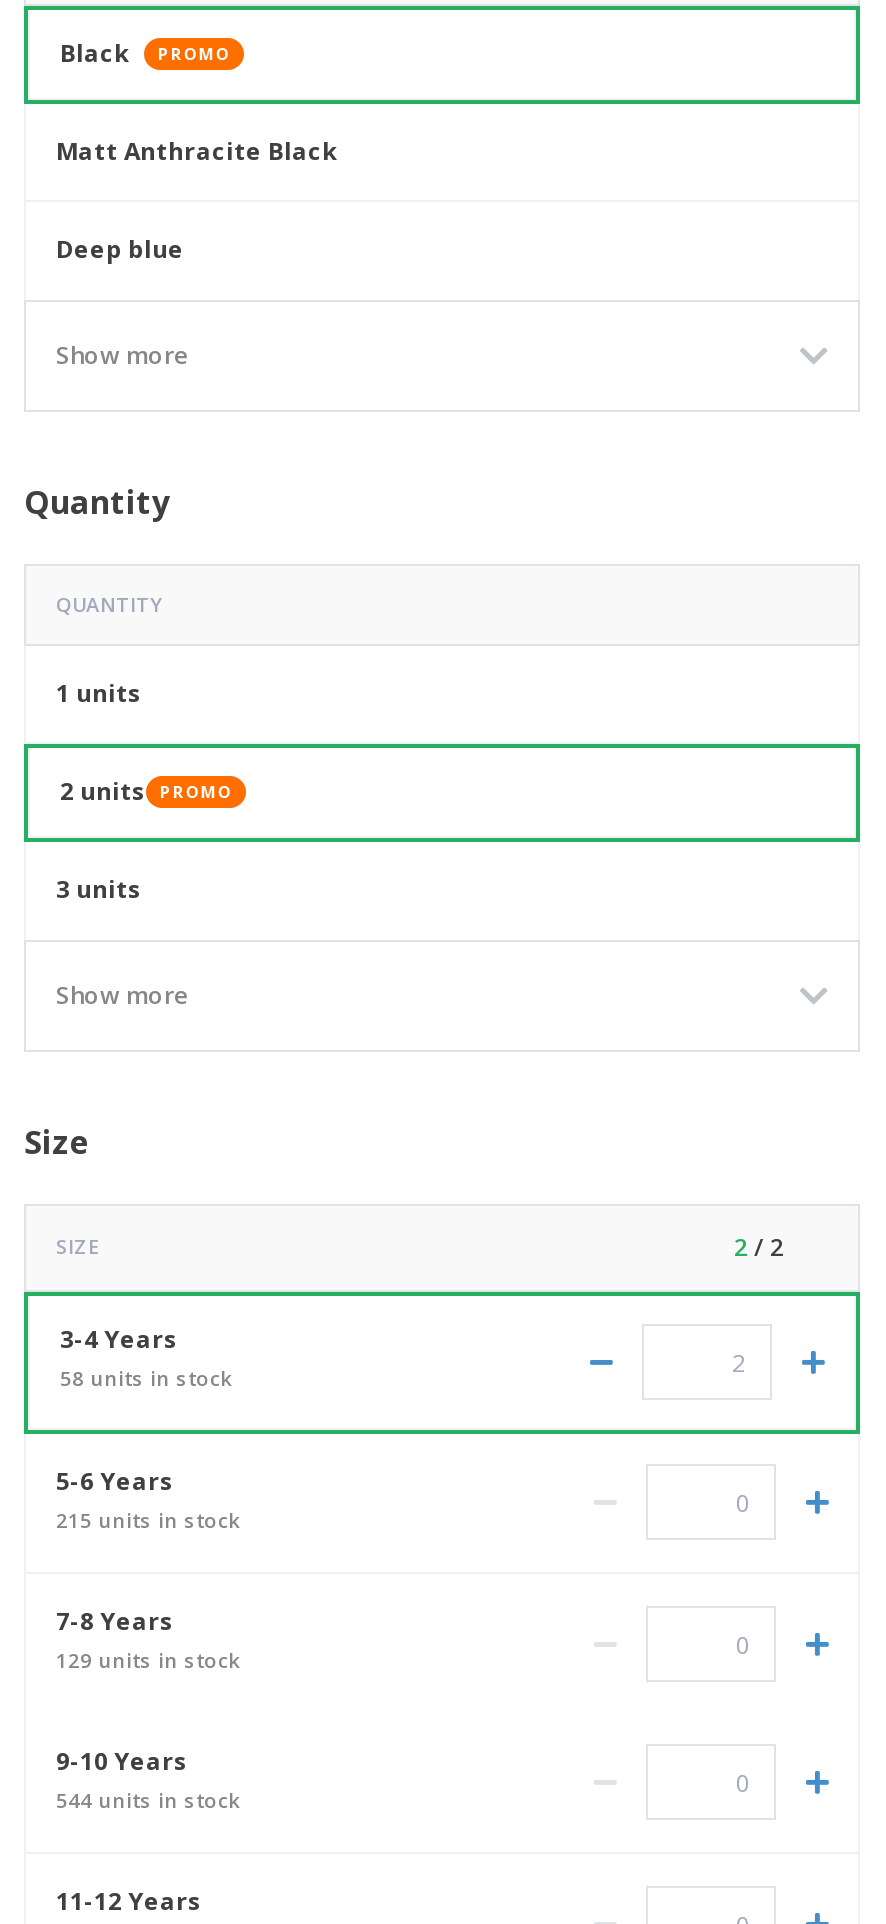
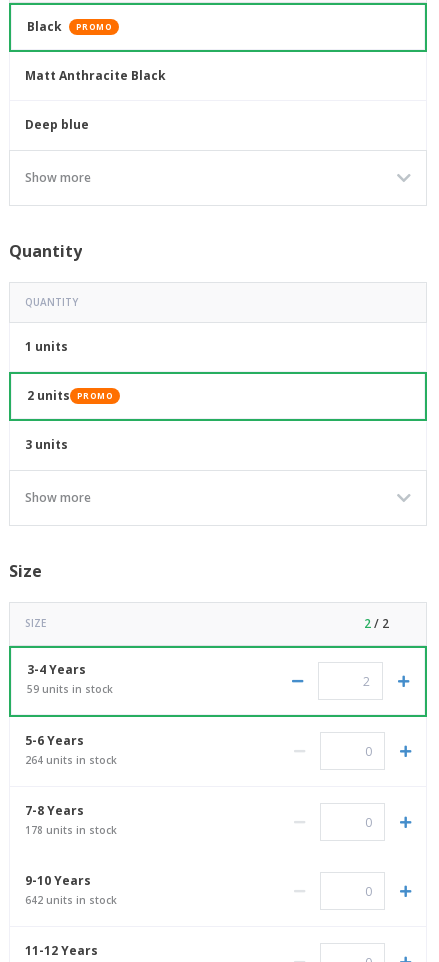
[60,1365,232,1393] 58 units in stock -> [27,682,113,696] 59 units in stock
[56,1507,240,1535] 215 units in stock -> [25,753,117,767] 264 units in stock
[56,1647,240,1675] 129 units in stock -> [25,823,117,837] 178 units in stock
[56,1787,240,1815] 544 units in stock -> [25,893,117,907] 642 units in stock

